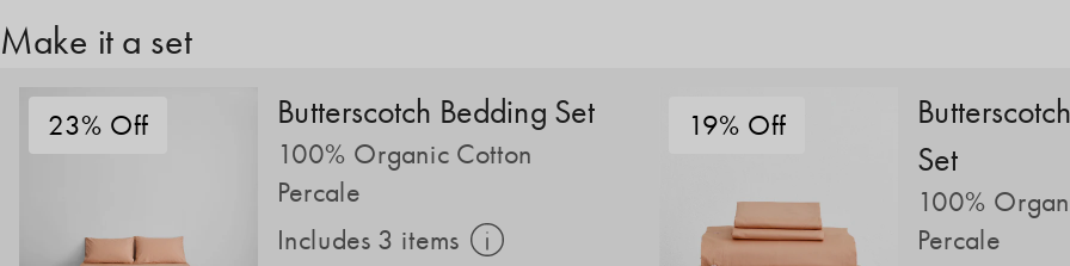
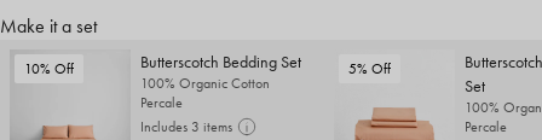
[48,106,148,144] 23% Off -> [24,59,74,78] 10% Off
[688,106,786,144] 19% Off -> [348,59,391,78] 5% Off

